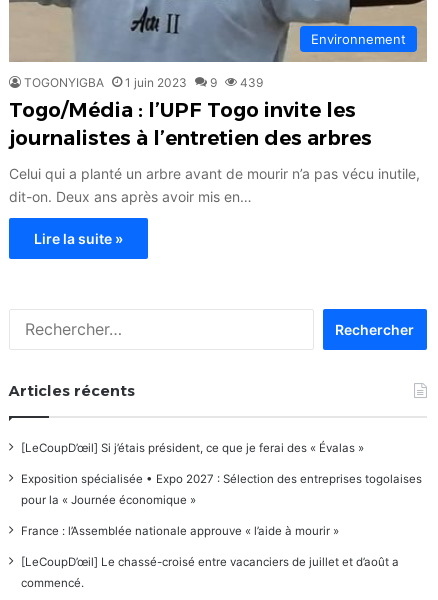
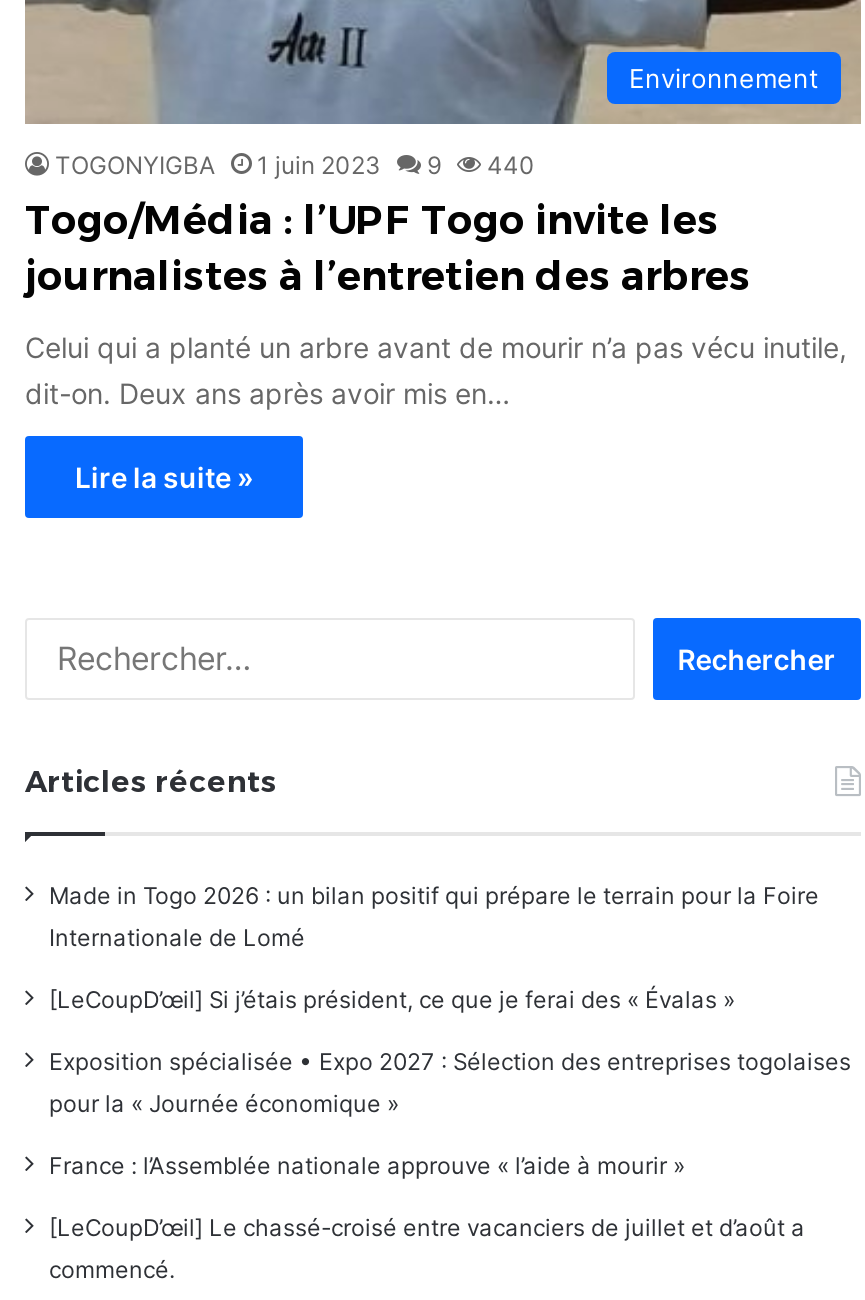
[24,75,263,90] TOGONYIGBA 1 juin 2023 9 439 -> [55,150,535,180] TOGONYIGBA 1 juin 2023 9 440
none -> [49,882,819,952] Made in Togo 2026 : un bilan positif qui prépare le terrain pour la Foire | Internationale de Lomé

